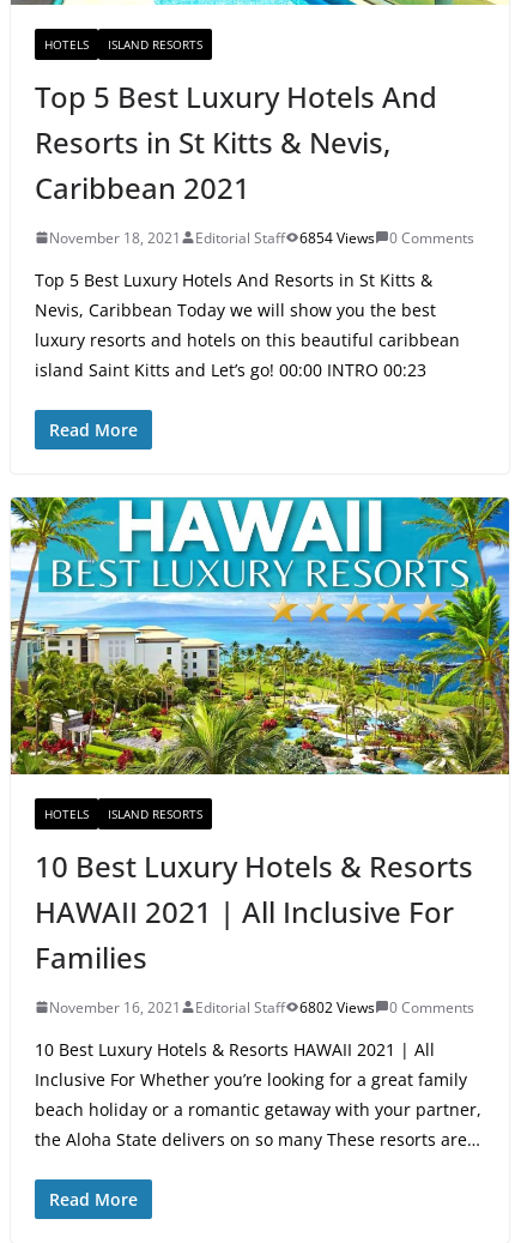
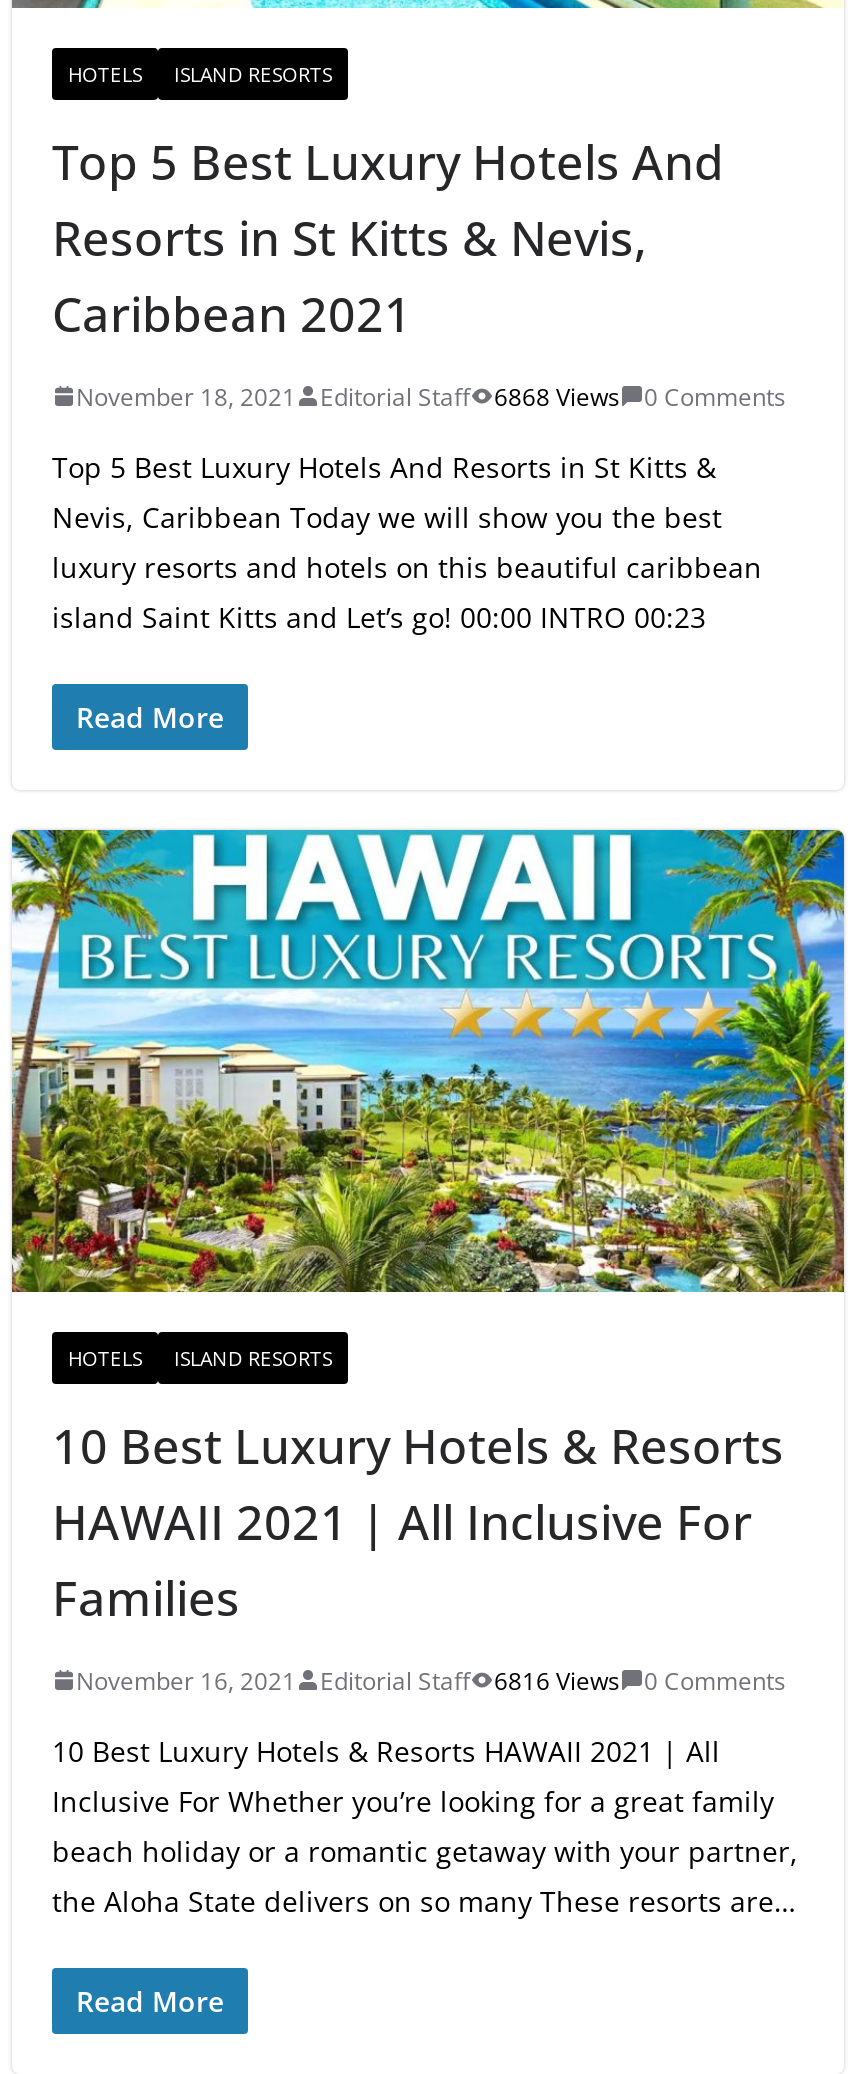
[49,227,474,248] November 18, 2021 Editorial Staff 6854 Views 0 Comments -> [76,379,786,413] November 18, 2021 Editorial Staff 6868 Views 0 Comments
[49,997,474,1018] November 16, 2021 Editorial Staff 6802 Views 0 Comments -> [76,1664,786,1698] November 16, 2021 Editorial Staff 6816 Views 0 Comments

